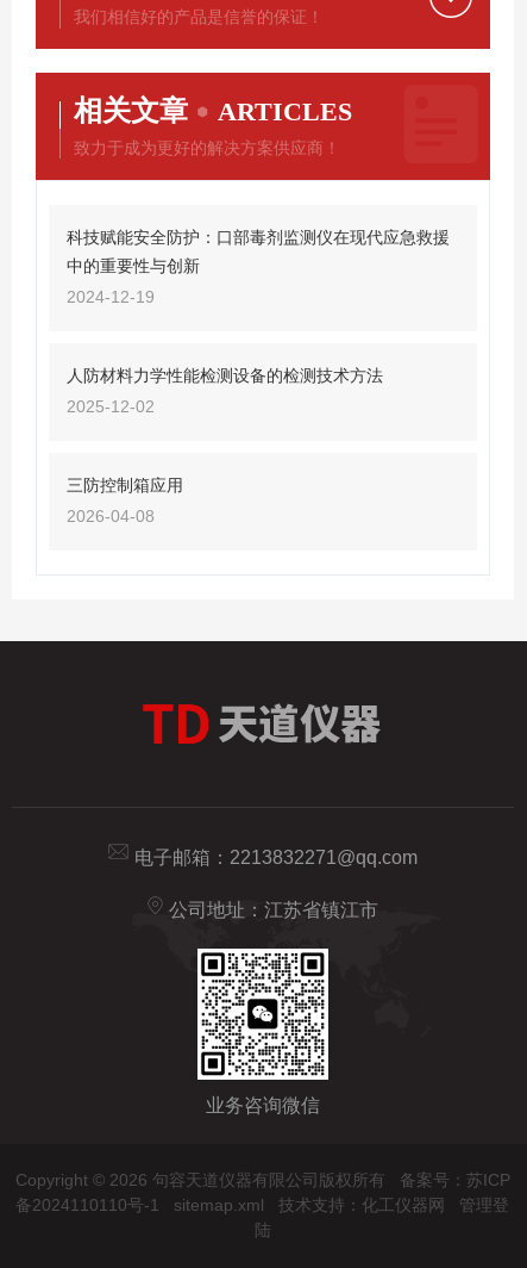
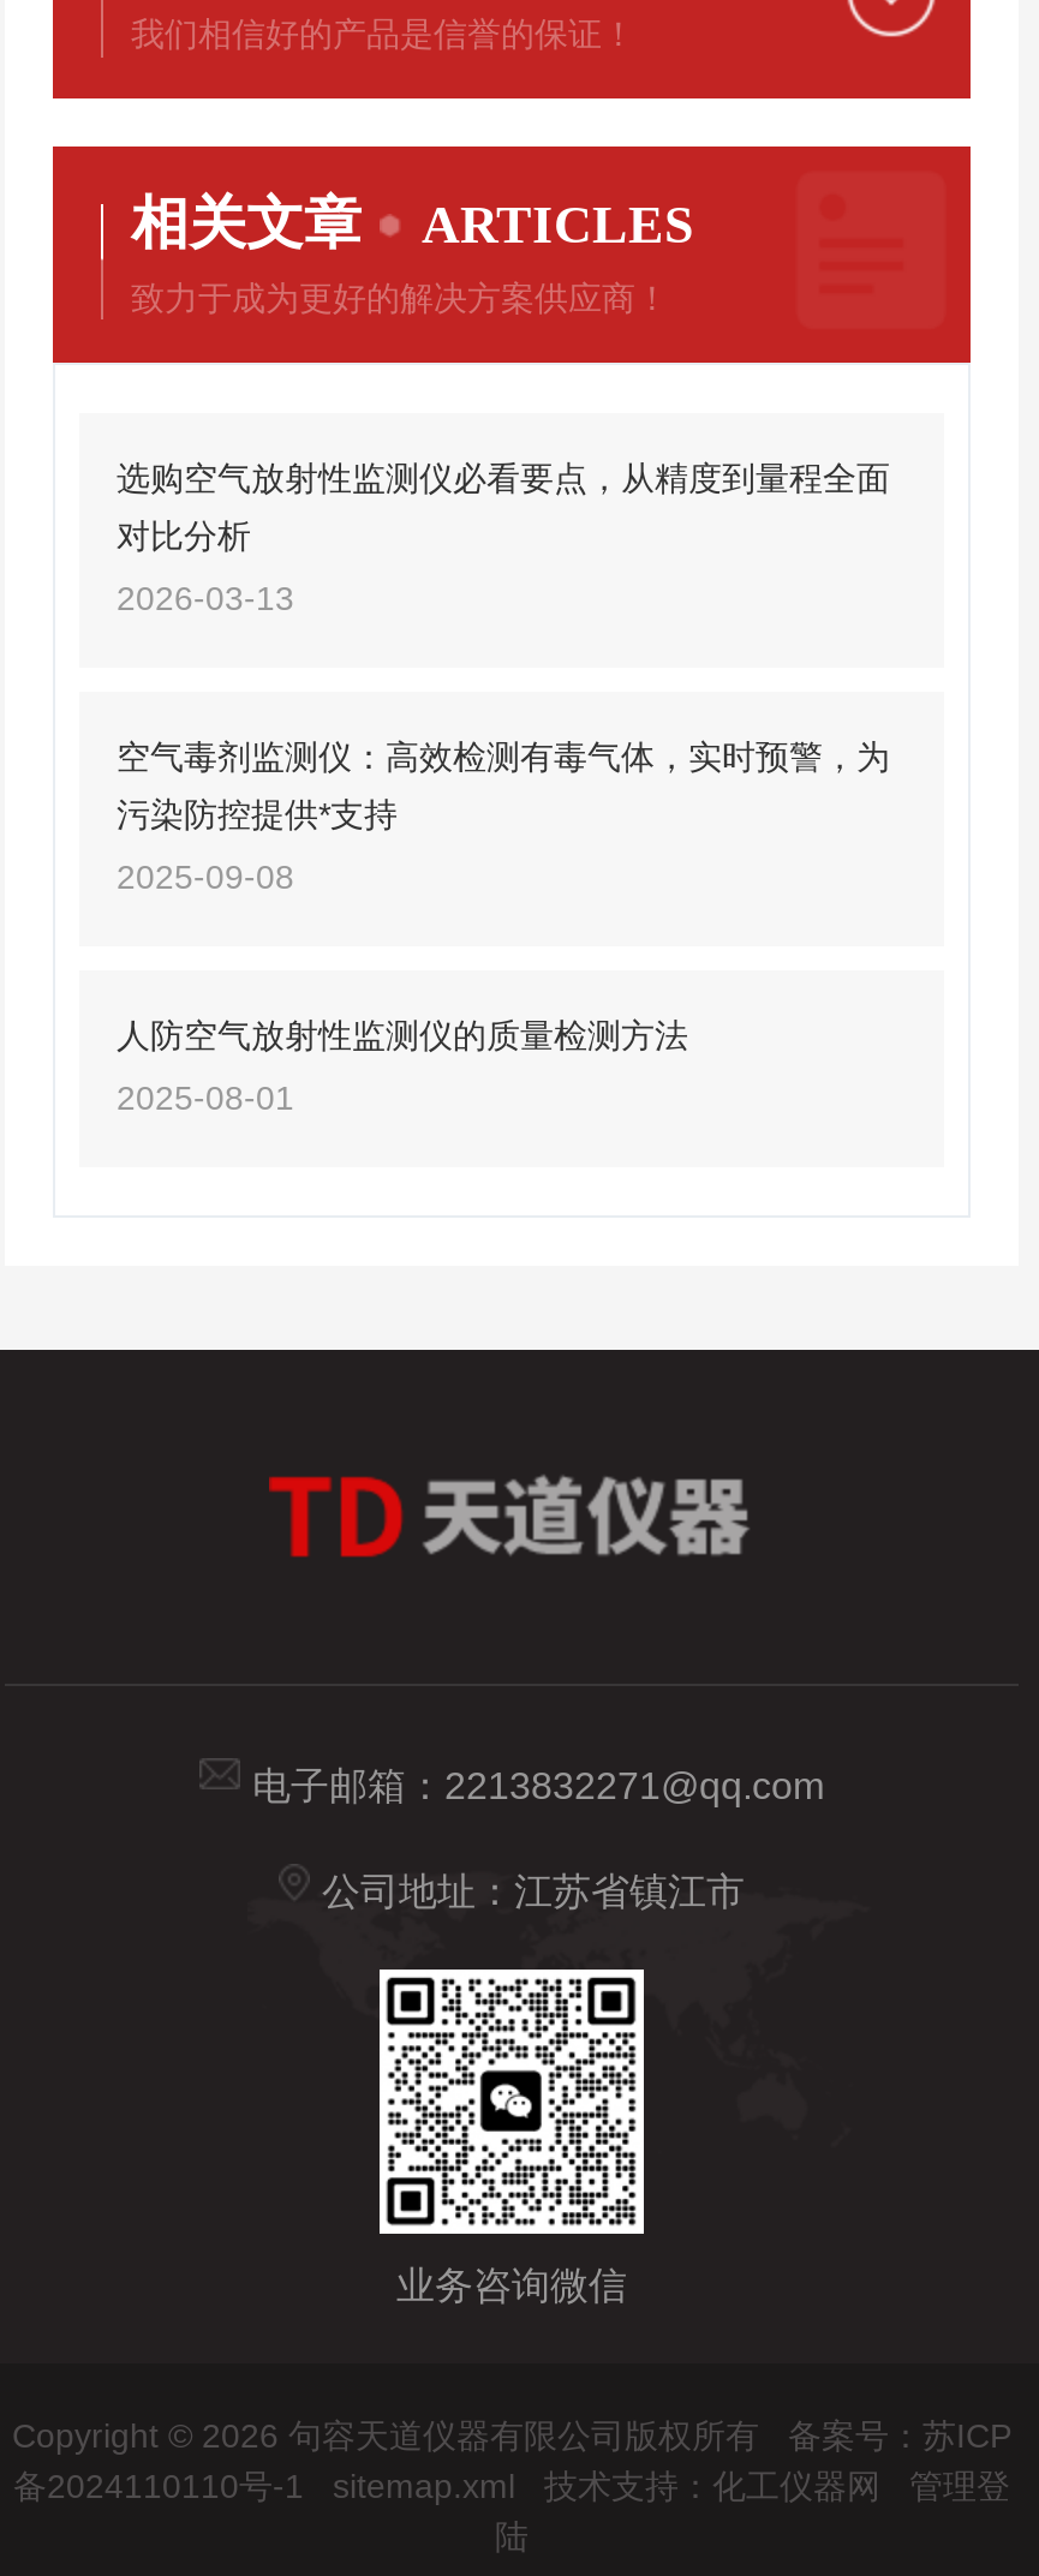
[67,227,450,306] 科技赋能安全防护：口部毒剂监测仪在现代应急救援 | 中的重要性与创新 | 2024-12-19 -> [116,458,890,616] 选购空气放射性监测仪必看要点，从精度到量程全面 | 对比分析 | 2026-03-13
[67,365,384,415] 人防材料力学性能检测设备的检测技术方法 | 2025-12-02 -> [116,736,890,895] 空气毒剂监测仪：高效检测有毒气体，实时预警，为 | 污染防控提供*支持 | 2025-09-08
[67,475,184,525] 三防控制箱应用 | 2026-04-08 -> [116,1015,688,1116] 人防空气放射性监测仪的质量检测方法 | 2025-08-01

